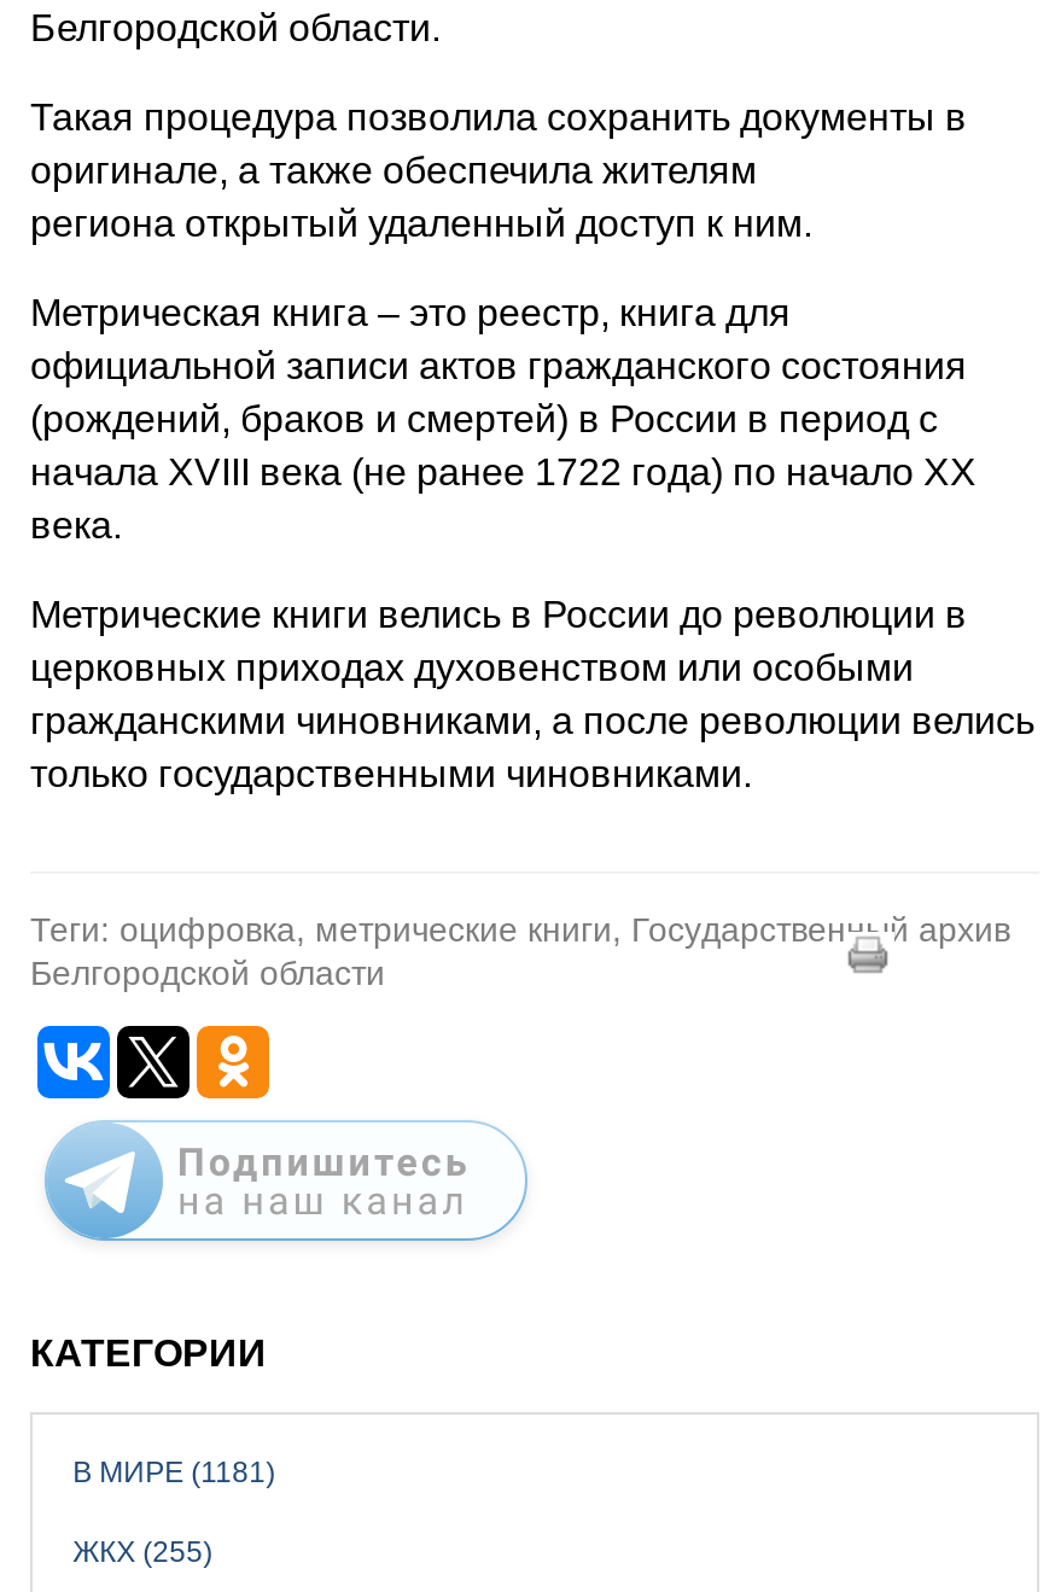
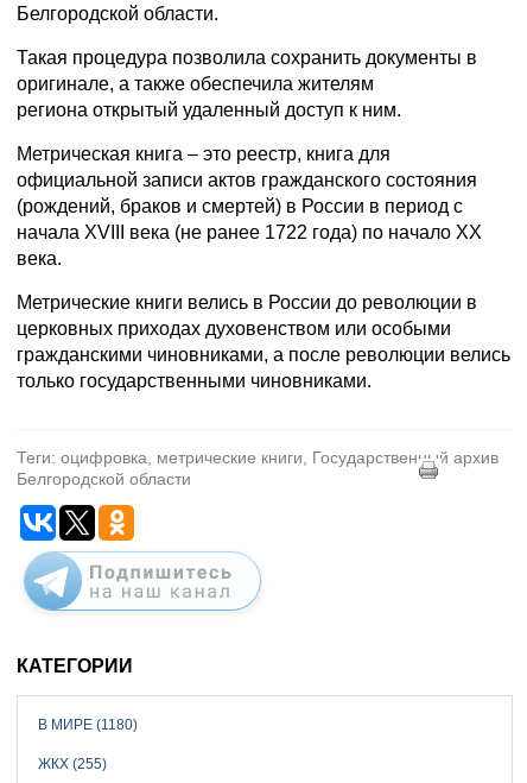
[73,1454,275,1488] В МИРЕ (1181) -> [38,716,137,733] В МИРЕ (1180)

